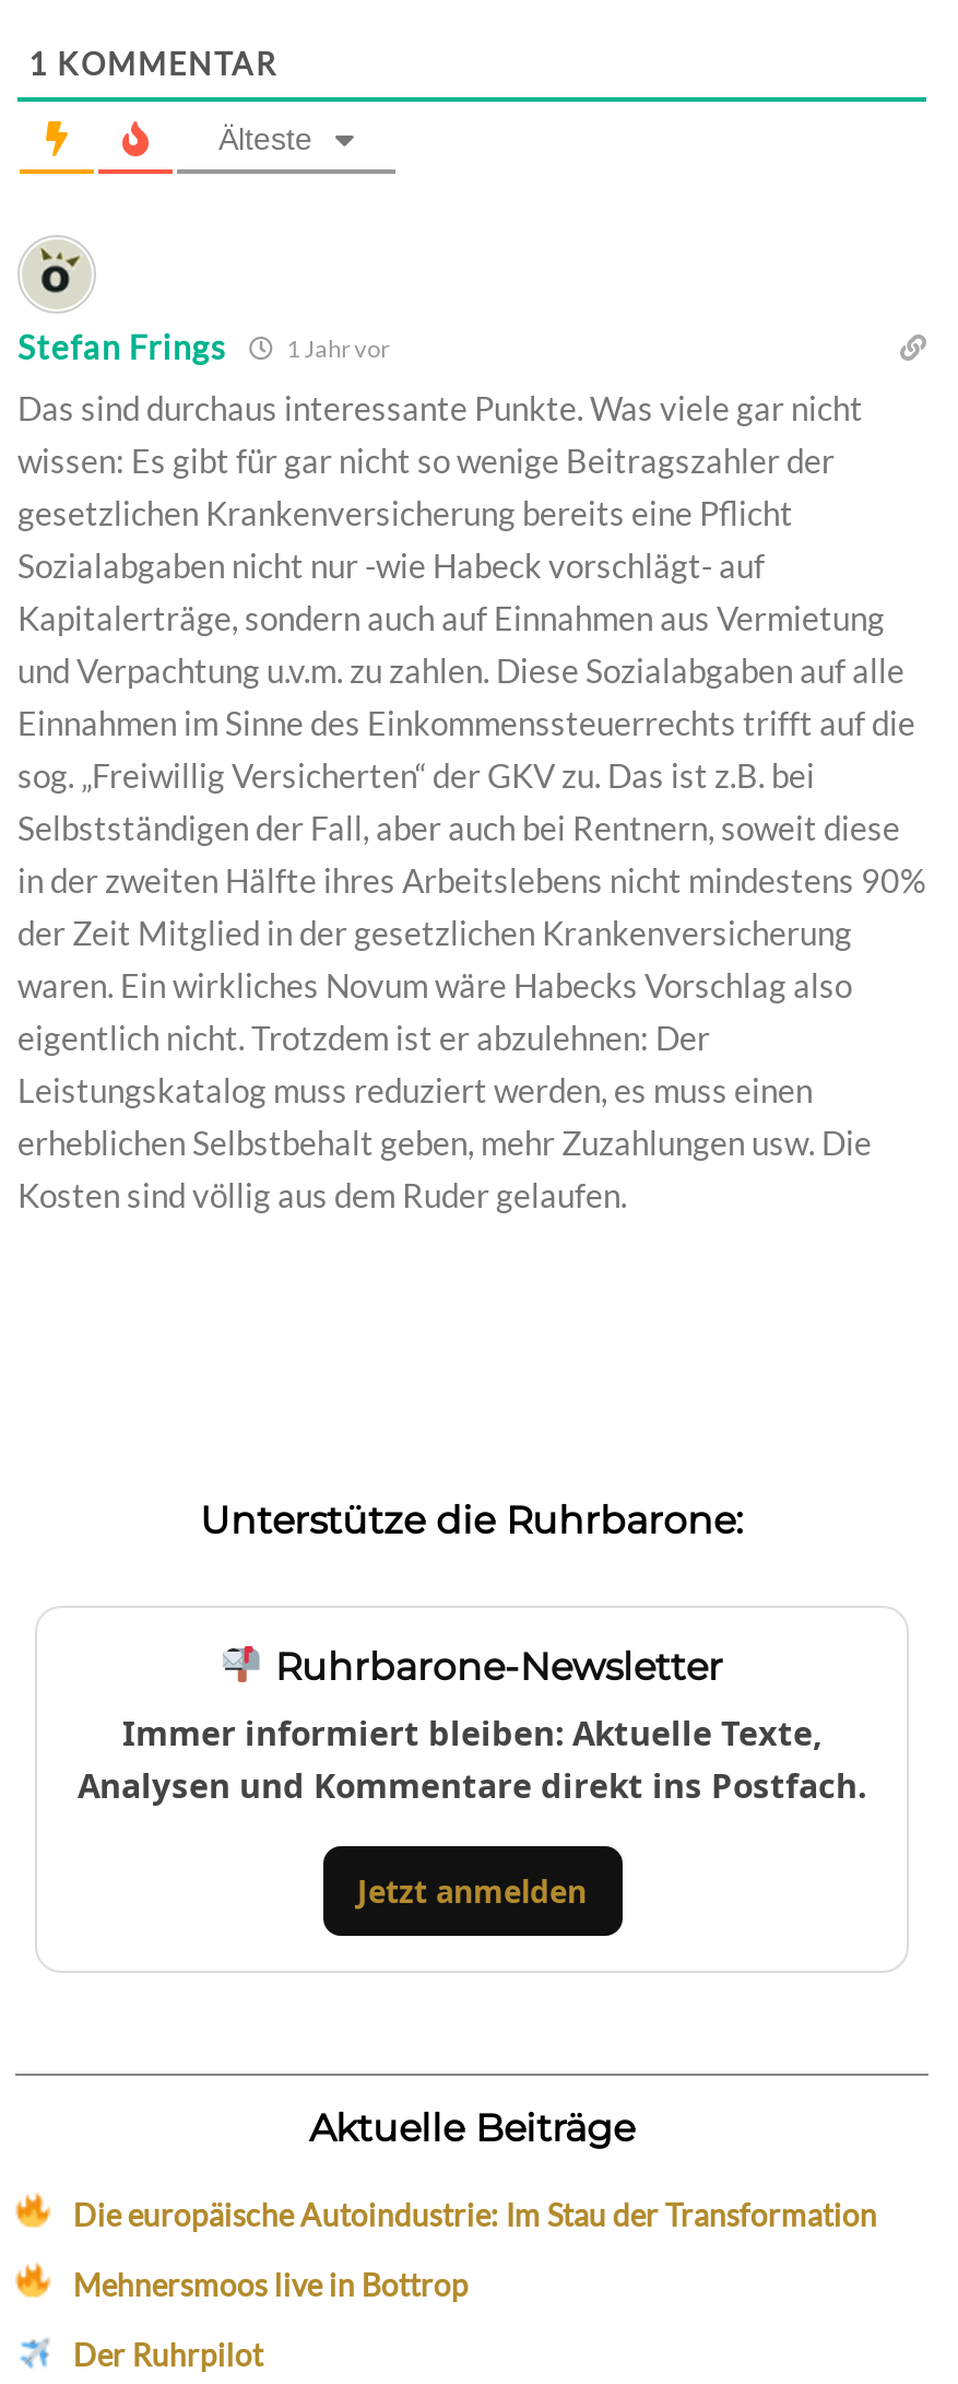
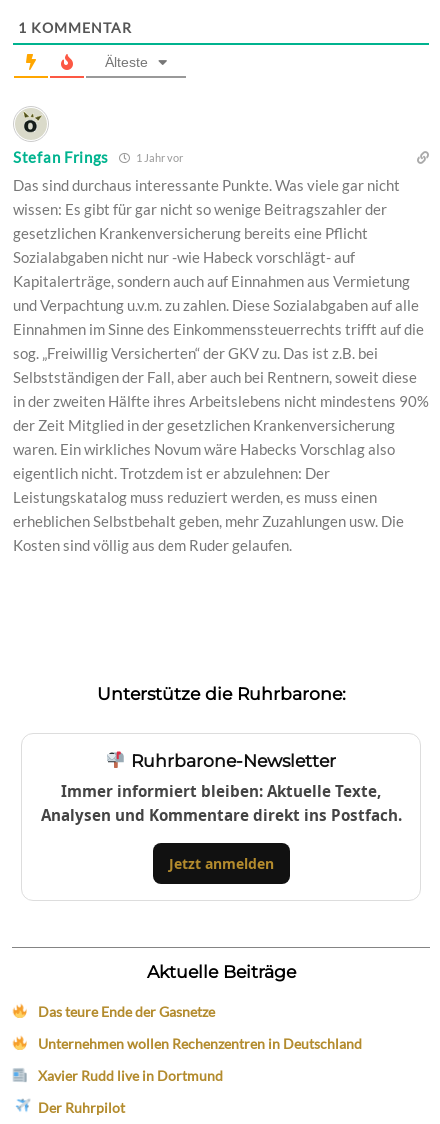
[73,2196,877,2303] Die europäische Autoindustrie: Im Stau der Transformation | Mehnersmoos live in Bottrop -> [38,1003,362,1084] Das teure Ende der Gasnetze | Unternehmen wollen Rechenzentren in Deutschland | Xavier Rudd live in Dortmund

